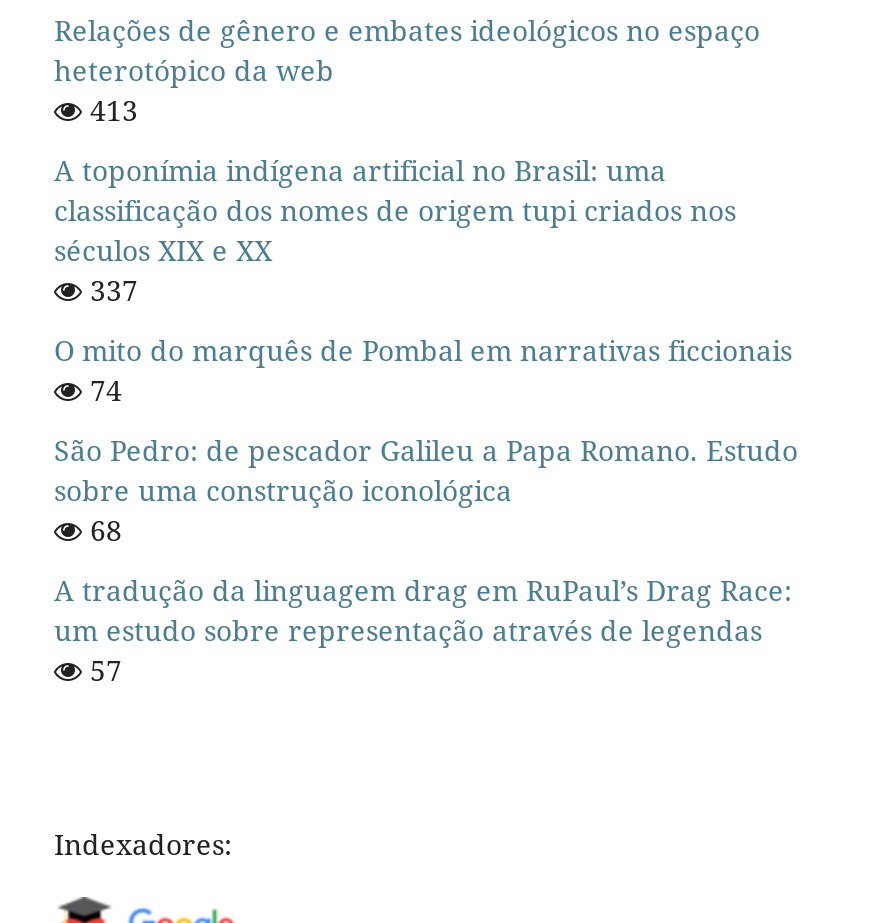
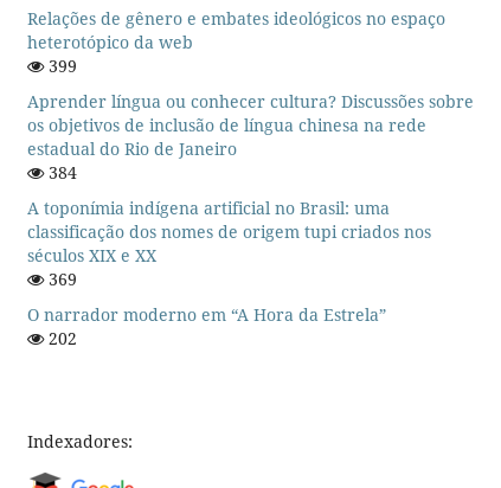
[82,91,138,129] 413 -> [27,55,474,184] 399 | Aprender língua ou conhecer cultura? Discussões sobre | os objetivos de inclusão de língua chinesa na rede | estadual do Rio de Janeiro | 384
moved [54,151,736,269] -> [27,197,431,267]: A toponímia indígena artificial no Brasil: uma | classificação dos nomes de origem tupi criados nos | séculos XIX e XX
[54,271,798,689] 337 | O mito do marquês de Pombal em narrativas ficcionais | 74 | São Pedro: de pescador Galileu a Papa Romano. Estudo | sobre uma construção iconológica | 68 | A tradução da linguagem drag em RuPaul’s Drag Race: | um estudo sobre representação através de legendas | 57 -> [27,268,386,349] 369 | O narrador moderno em “A Hora da Estrela” | 202

